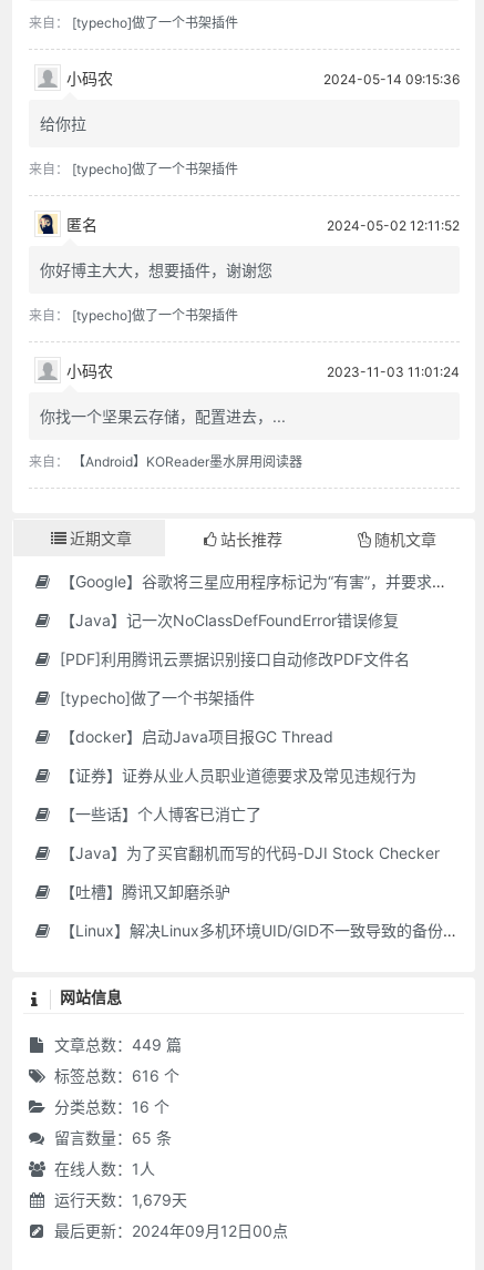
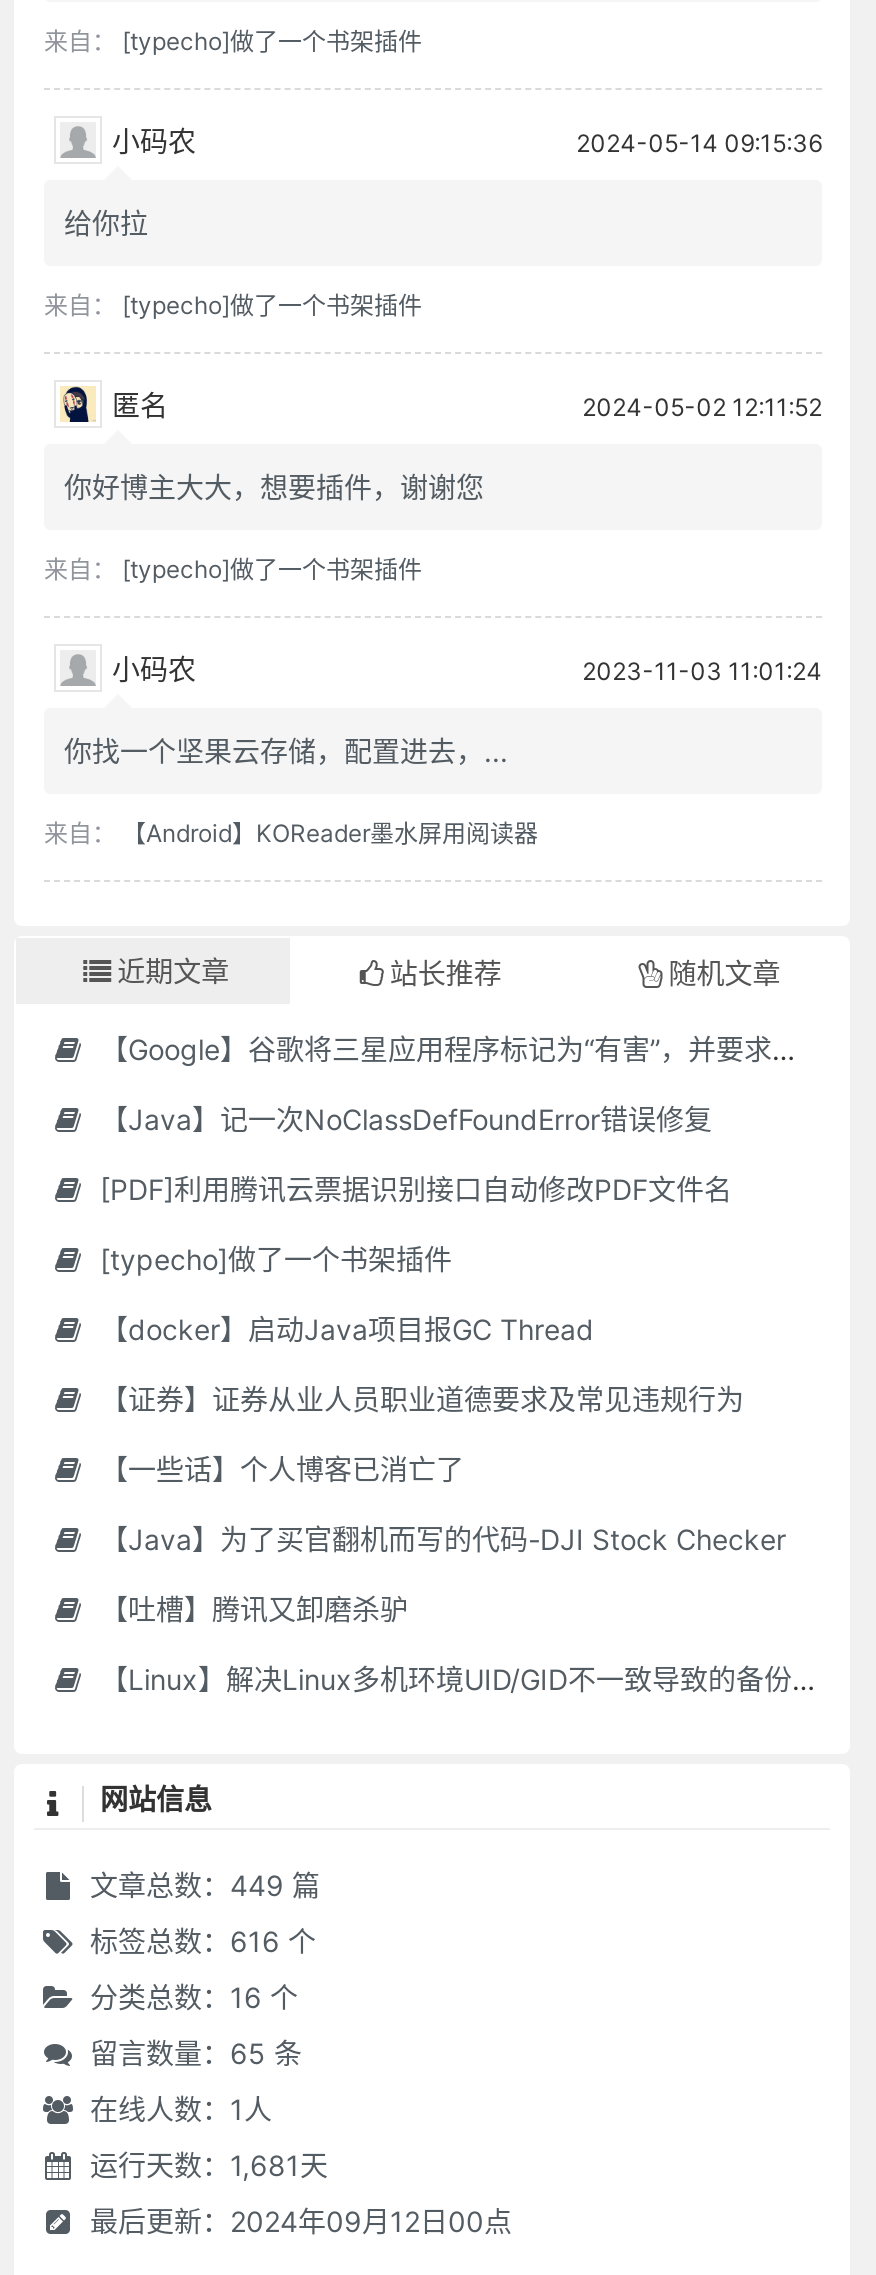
[50,1190,187,1209] 运行天数：1,679天 -> [82,2148,328,2182] 运行天数：1,681天

